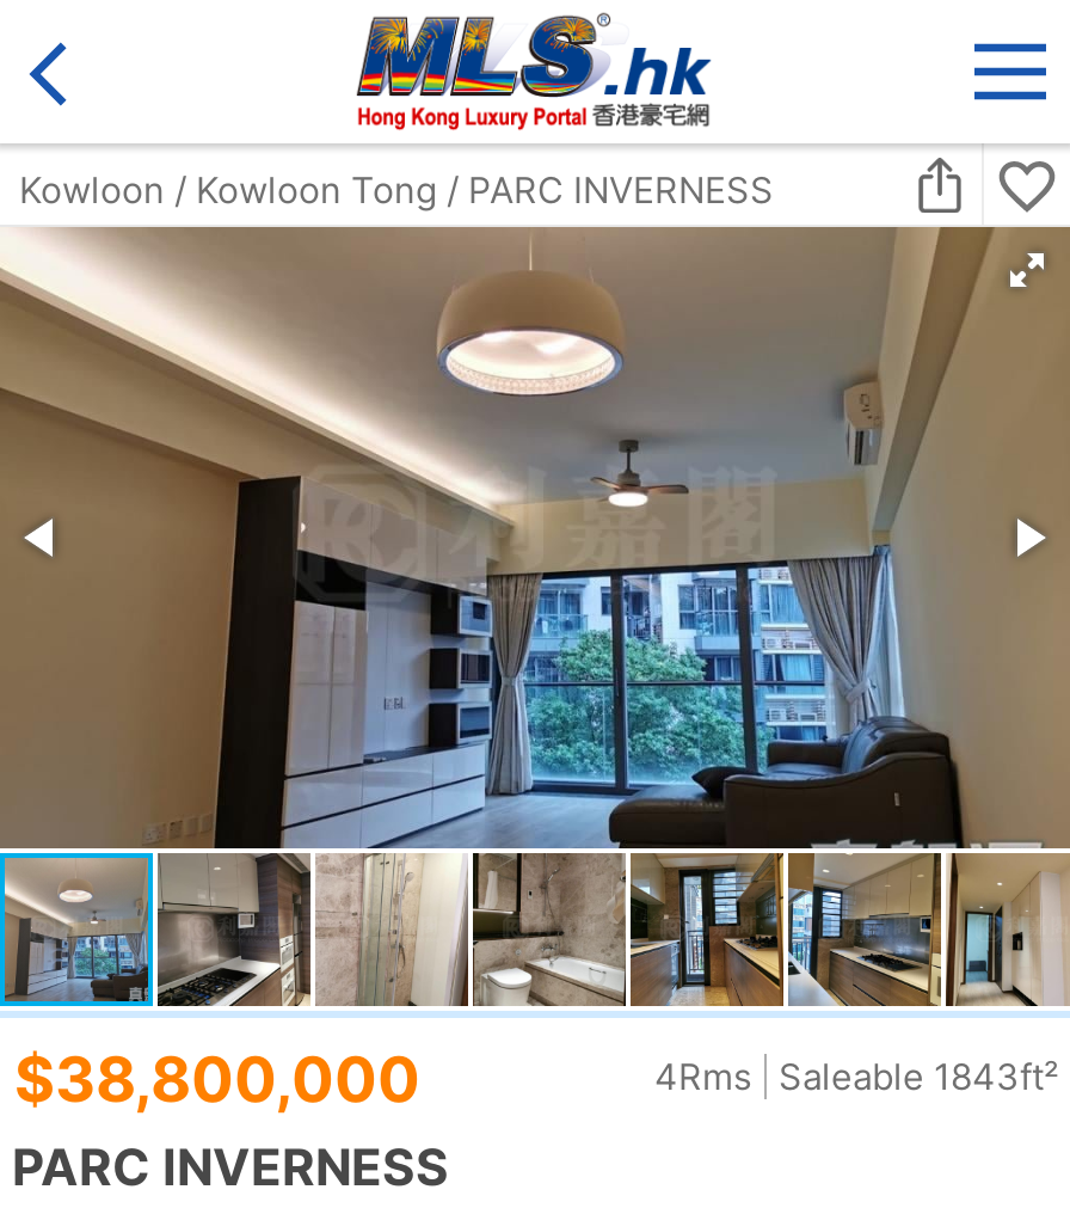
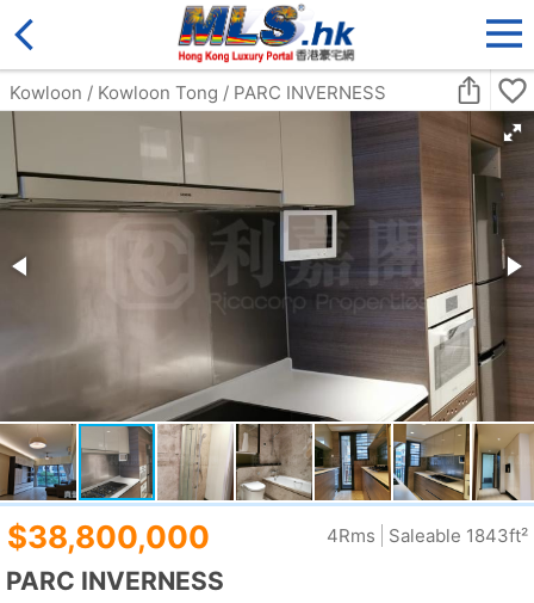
[7,225,1063,1008] [image] -> [4,110,530,502] [image]

